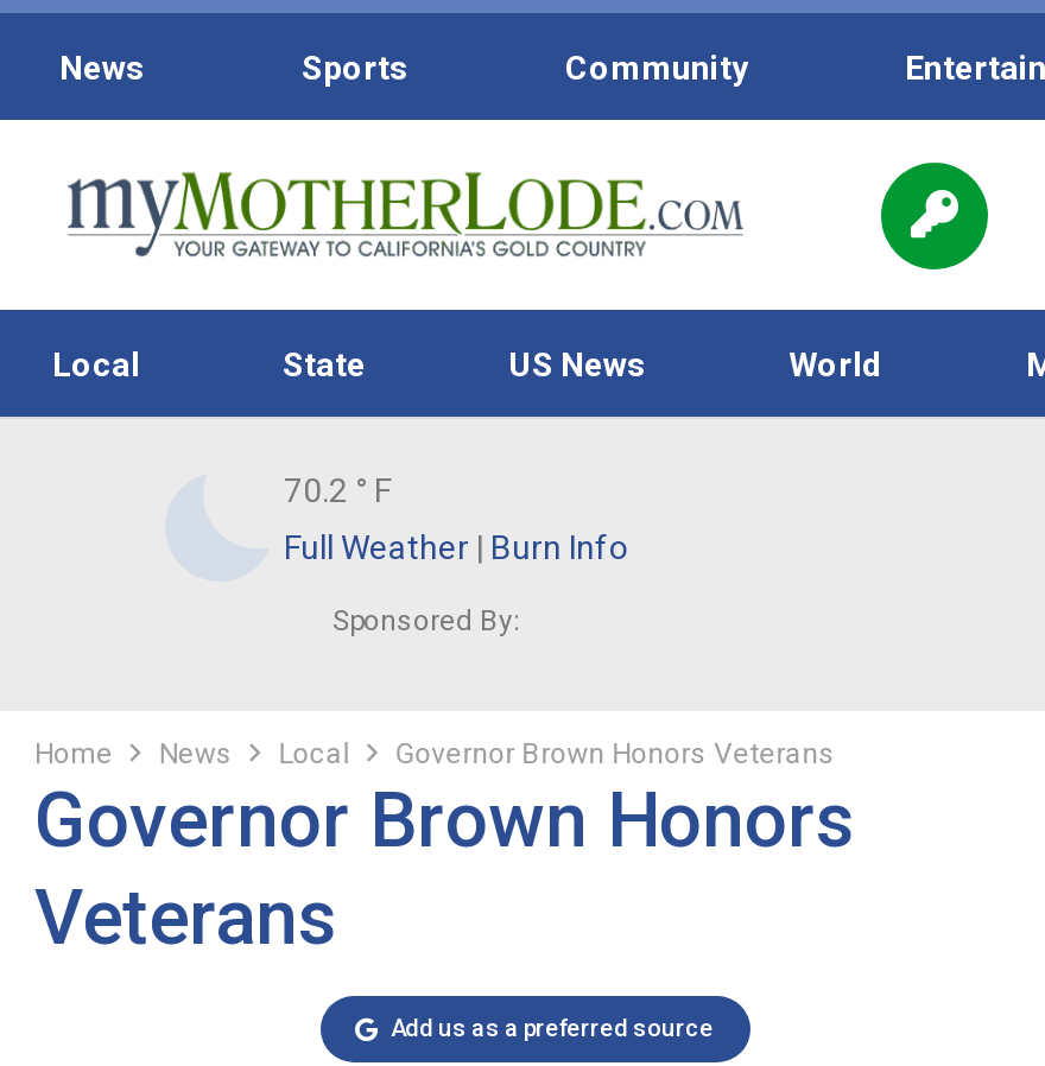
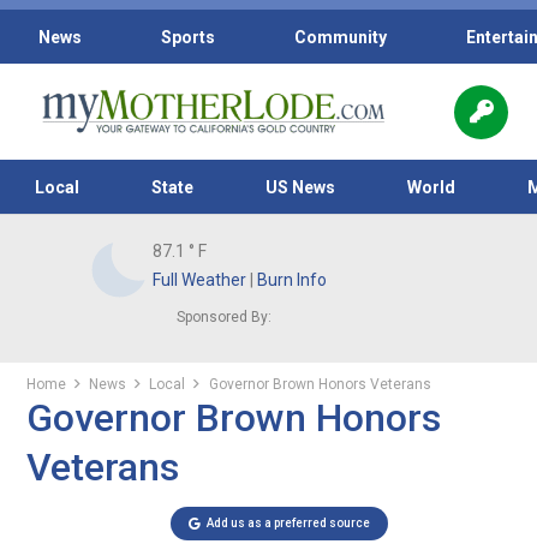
[284,471,391,509] 70.2 ° F -> [152,241,206,261] 87.1 ° F

